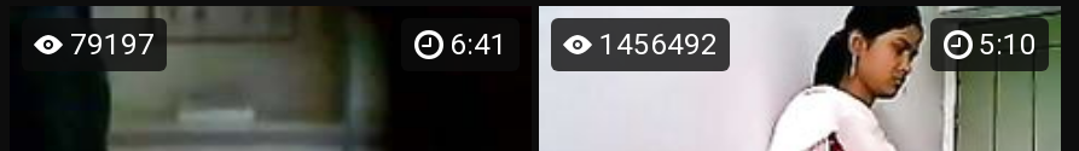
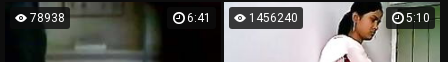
[70,28,155,62] 79197 -> [30,11,65,25] 78938
[599,28,718,62] 1456492 -> [249,11,298,25] 1456240

